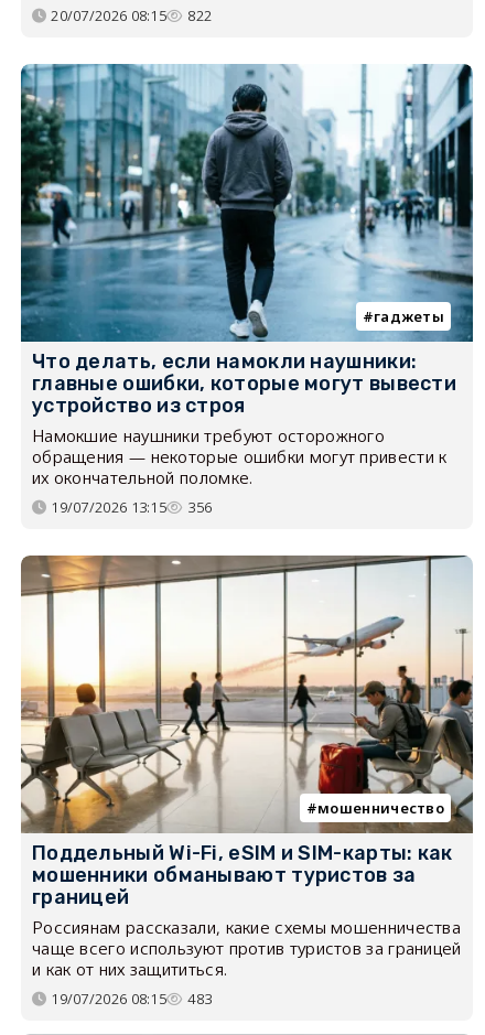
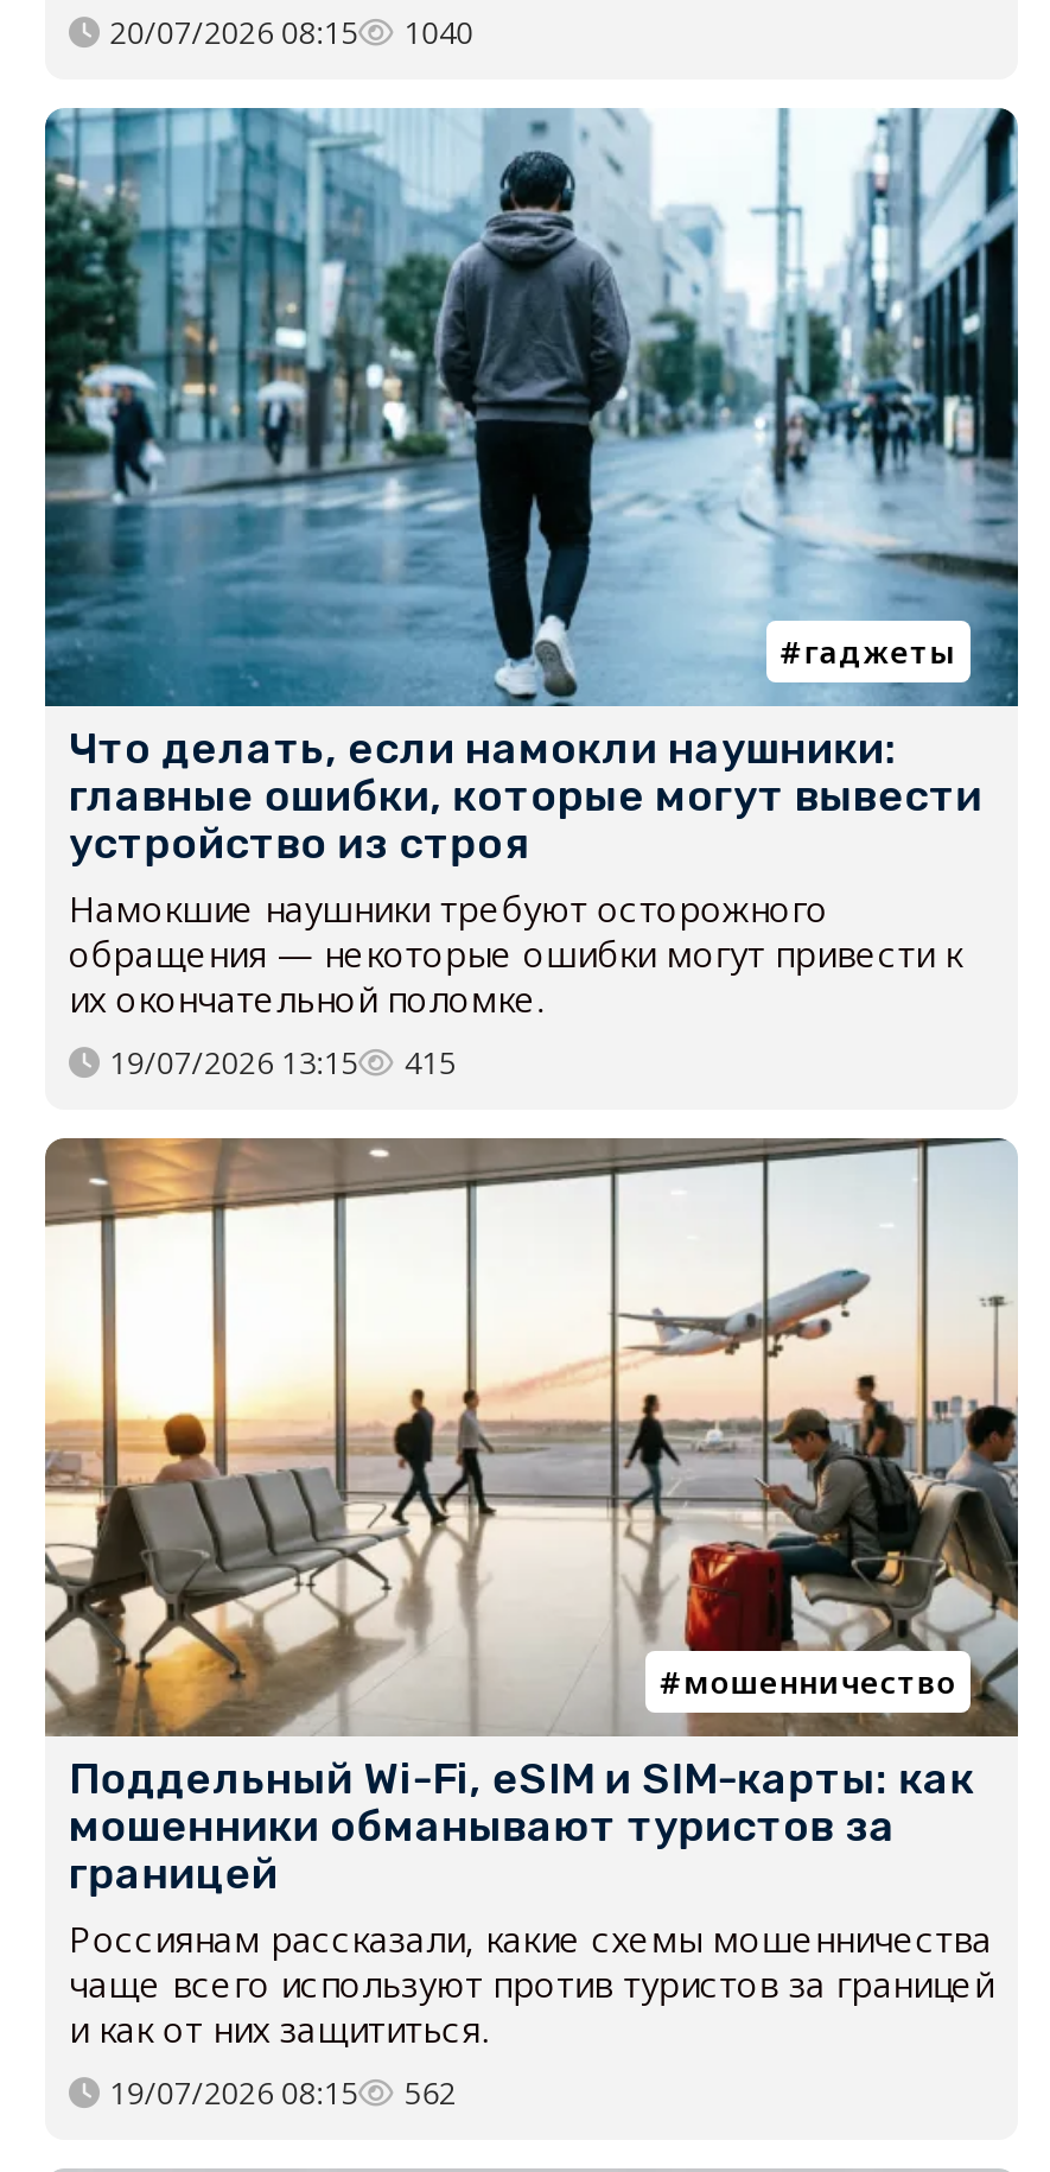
[51,5,212,25] 20/07/2026 08:15 822 -> [110,11,474,54] 20/07/2026 08:15 1040
[51,497,212,517] 19/07/2026 13:15 356 -> [110,1041,456,1084] 19/07/2026 13:15 415
[51,988,212,1008] 19/07/2026 08:15 483 -> [110,2071,456,2114] 19/07/2026 08:15 562

